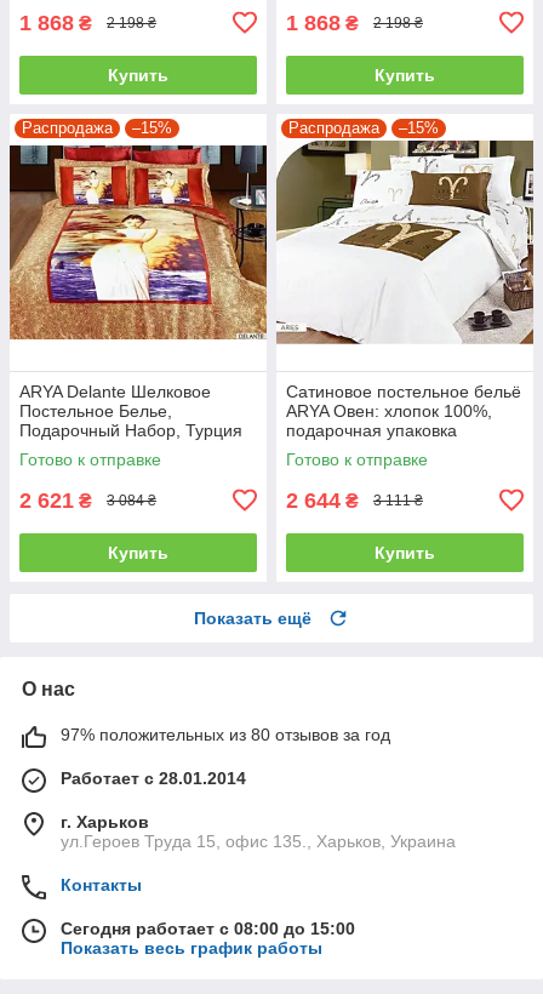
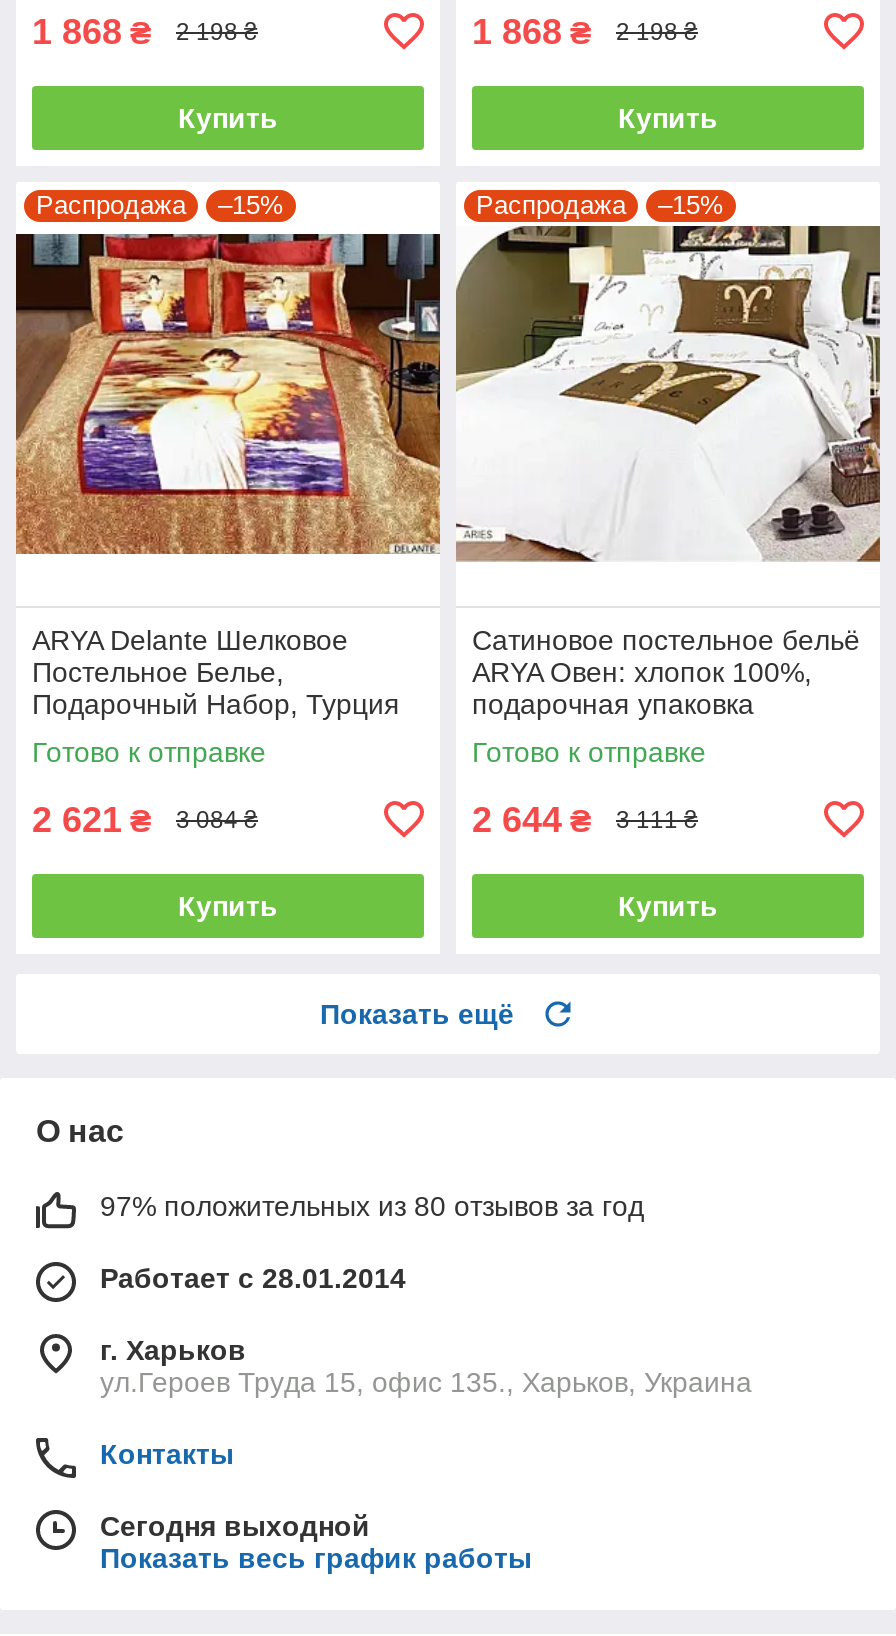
[61,919,355,938] Сегодня работает с 08:00 до 15:00 -> [100,1510,370,1542] Сегодня выходной

